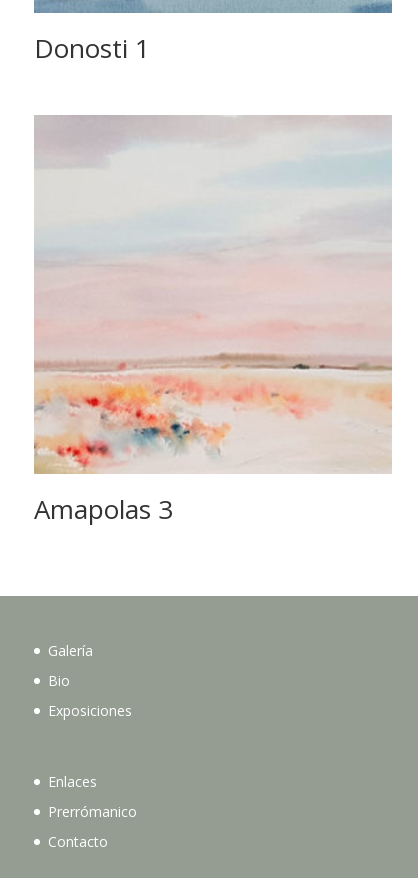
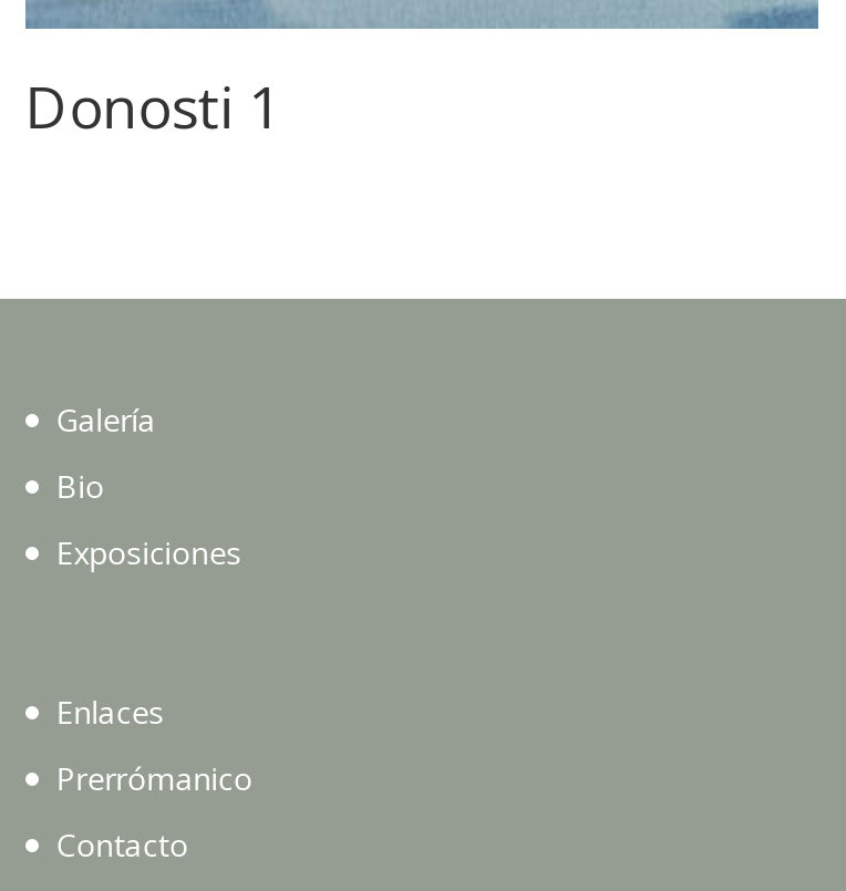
[33,114,393,527] [image] | Amapolas 3 -> none

